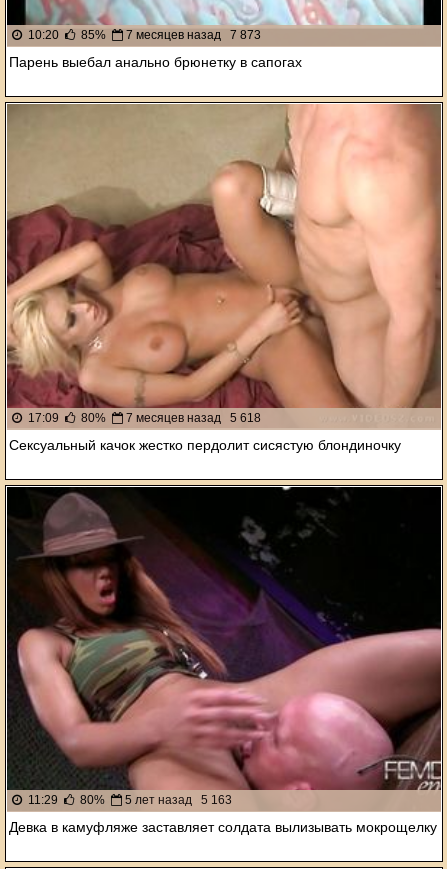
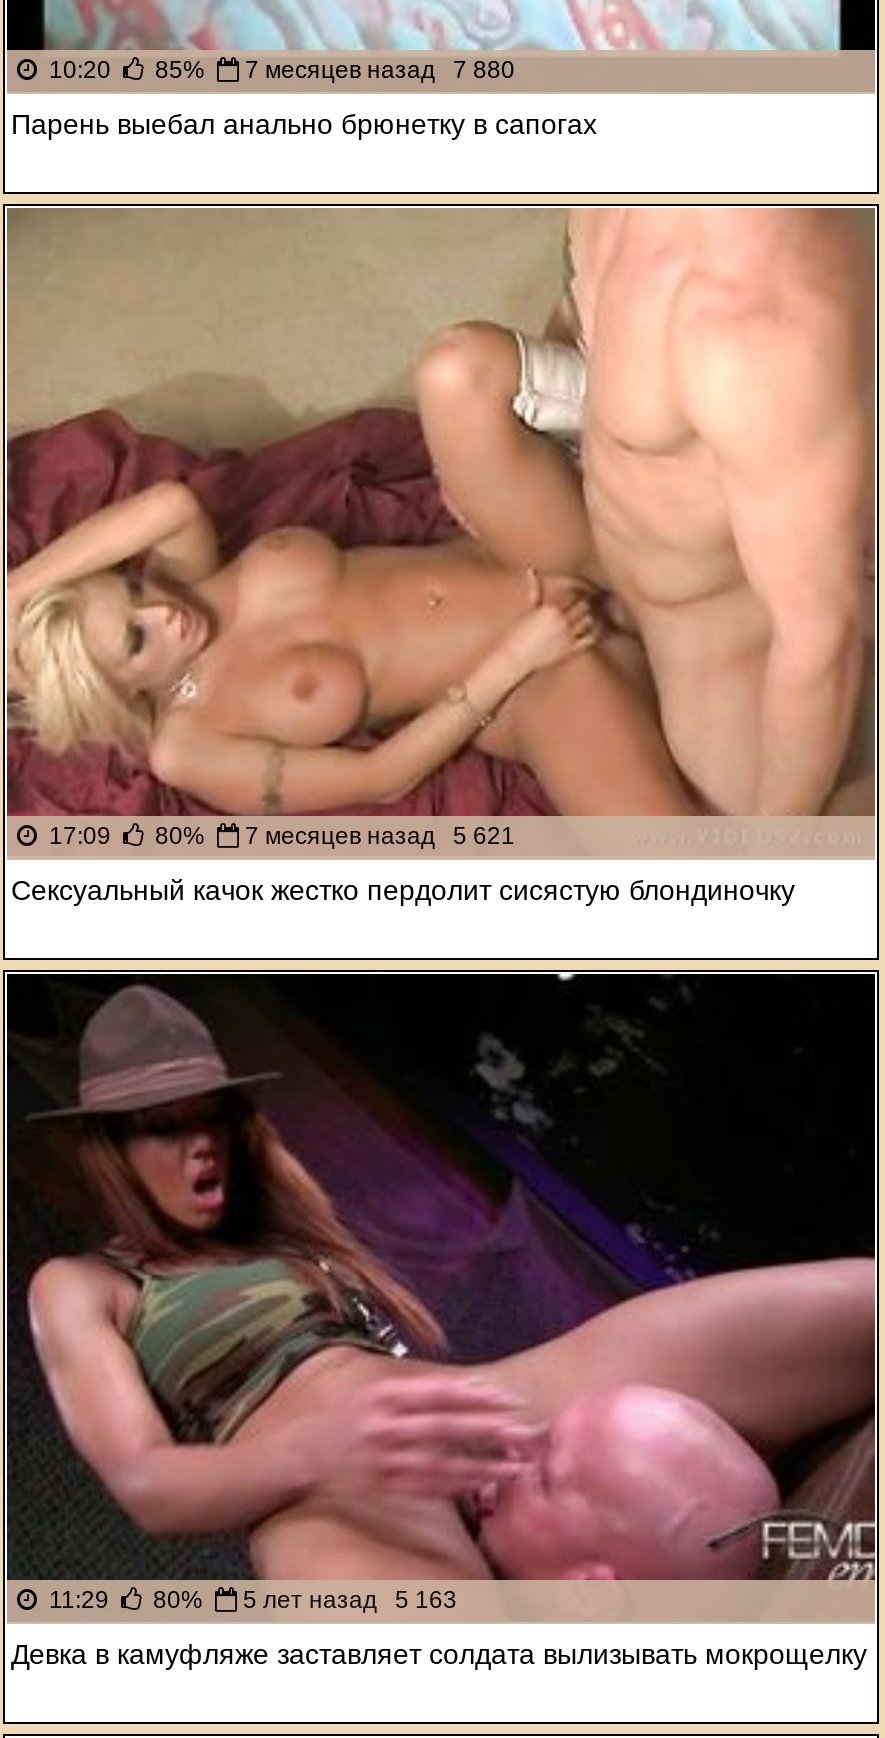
[126,28,261,42] 7 месяцев назад 7 873 -> [245,56,515,84] 7 месяцев назад 7 880
[126,410,261,424] 7 месяцев назад 5 618 -> [245,821,515,849] 7 месяцев назад 5 621

